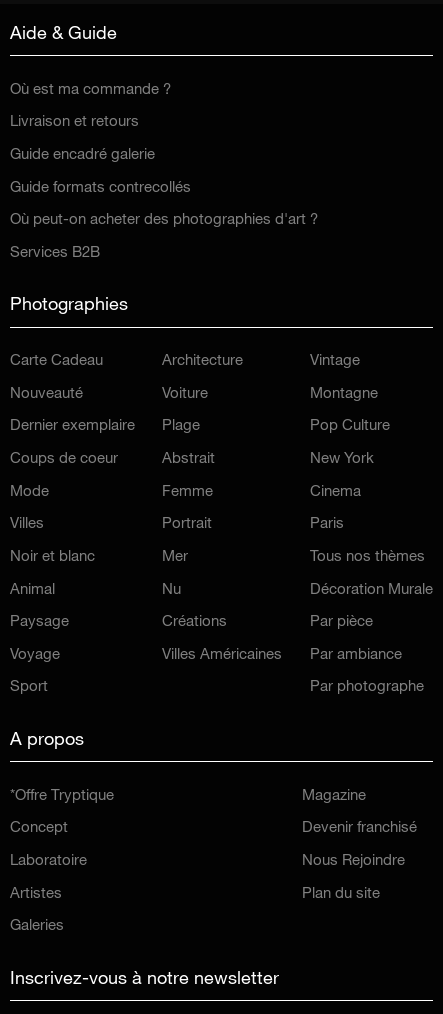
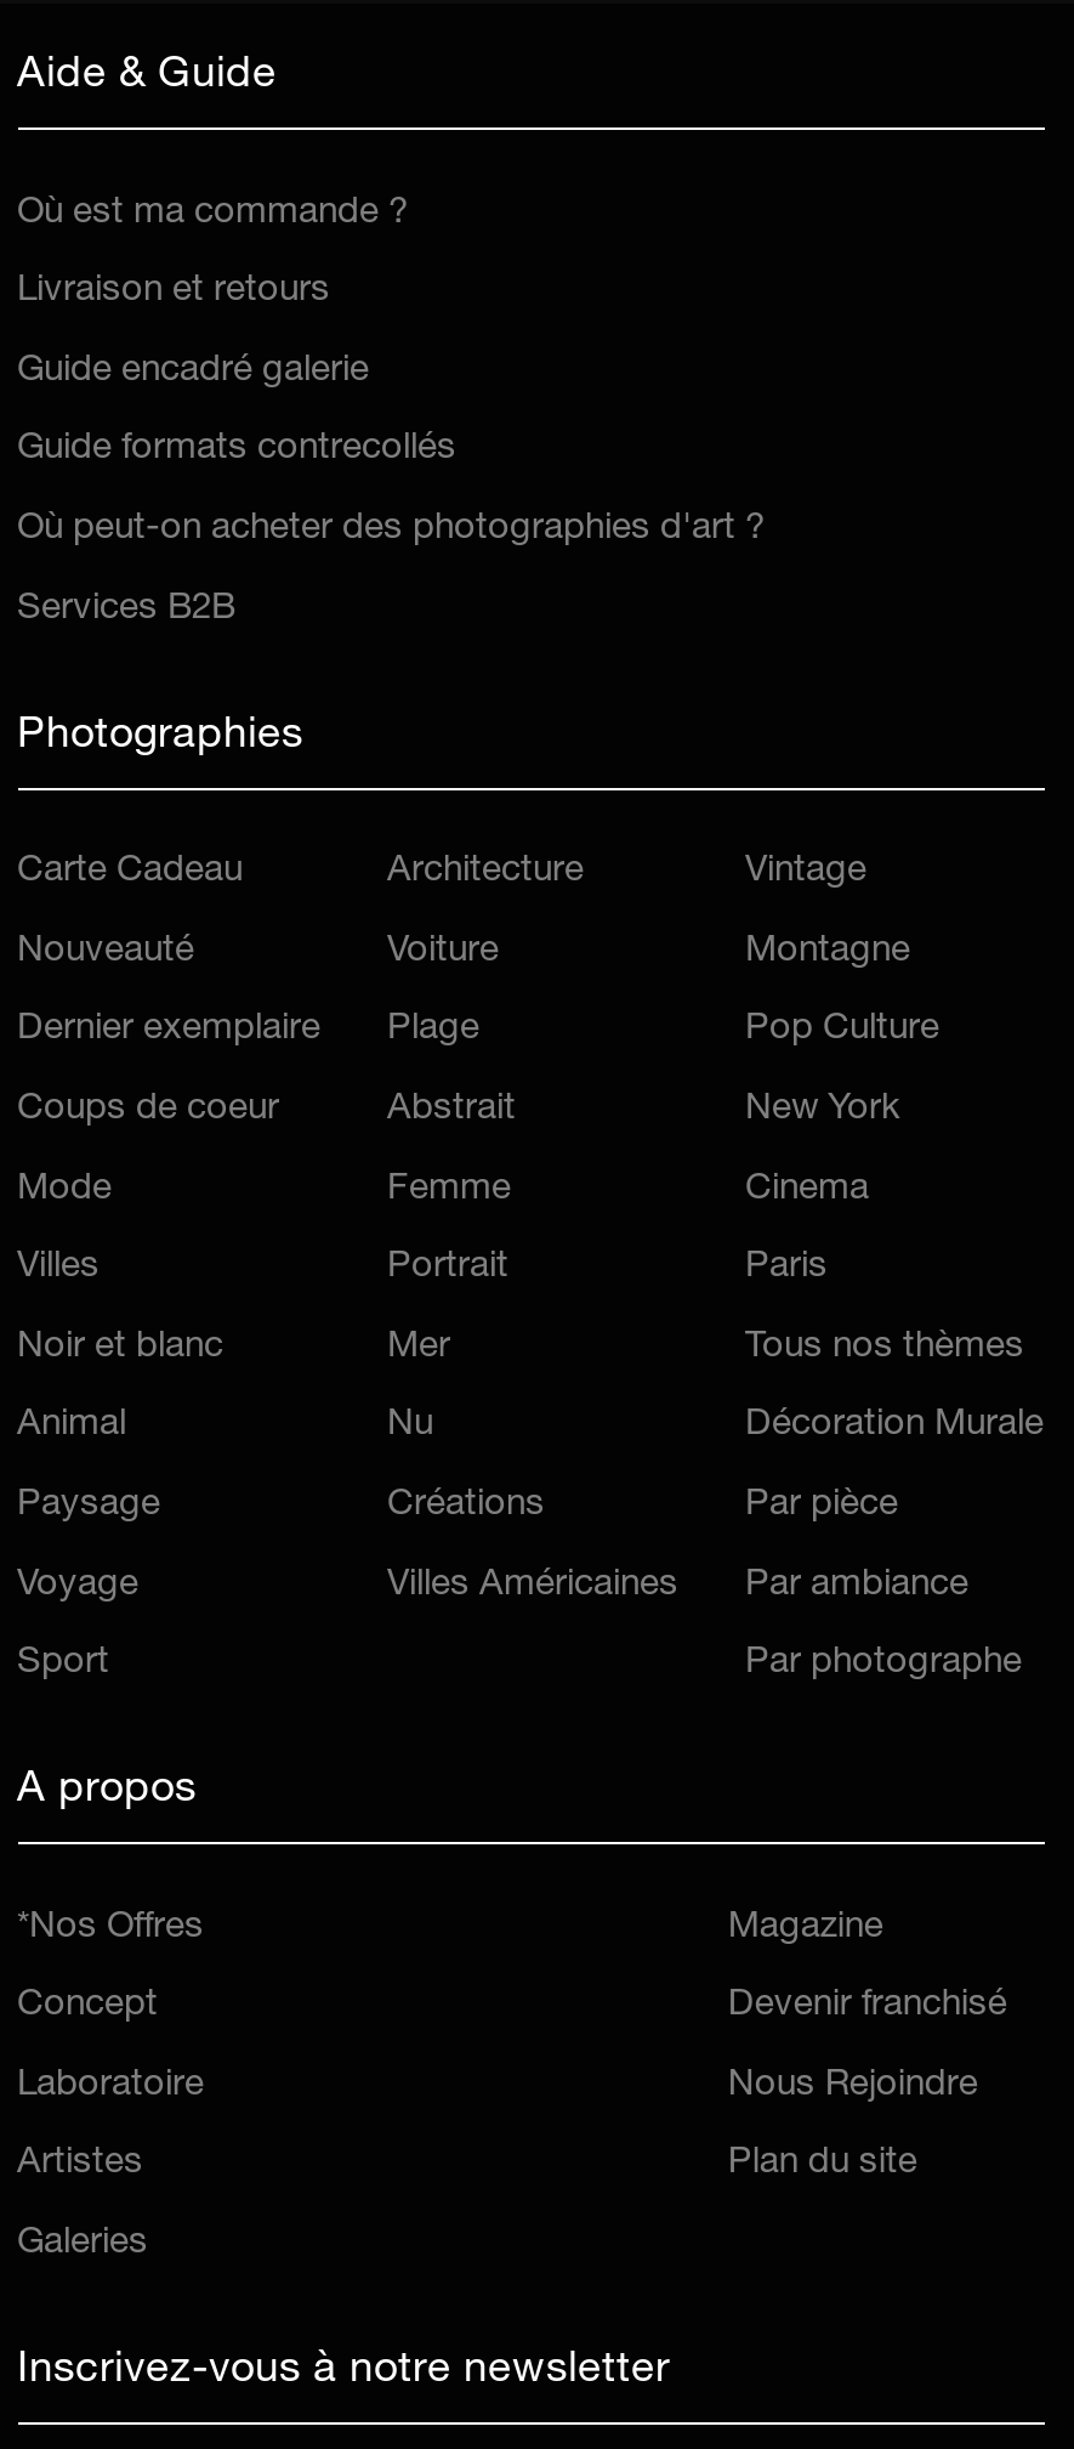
[9,789,113,804] *Offre Tryptique -> [17,1909,204,1946] *Nos Offres

